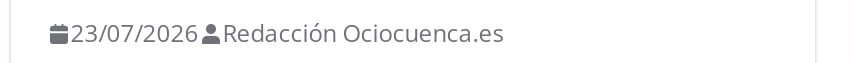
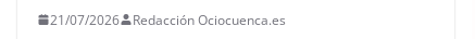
[70,16,504,50] 23/07/2026 Redacción Ociocuenca.es -> [50,11,286,29] 21/07/2026 Redacción Ociocuenca.es

